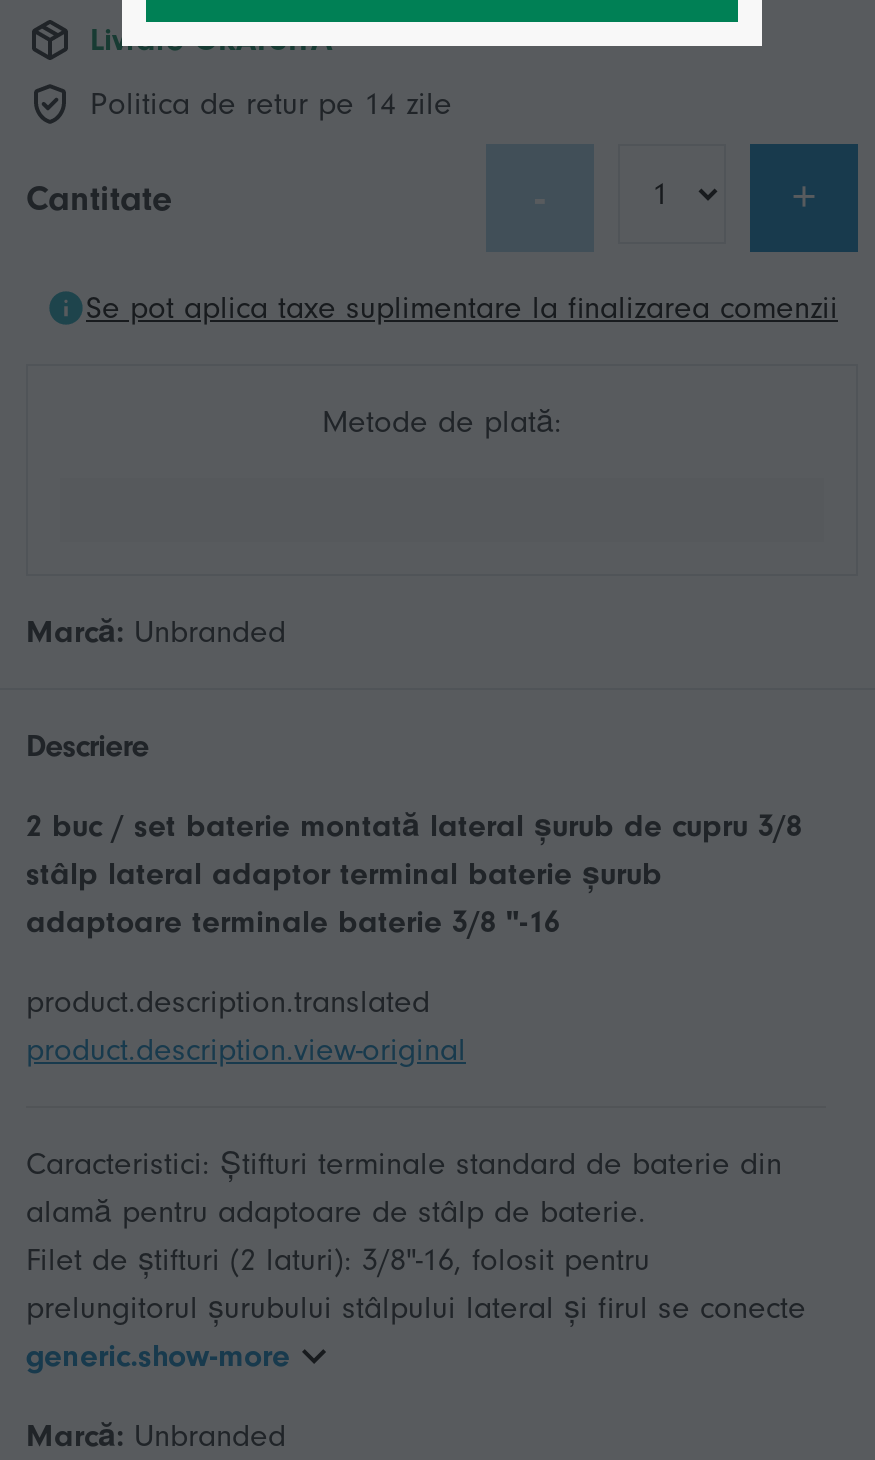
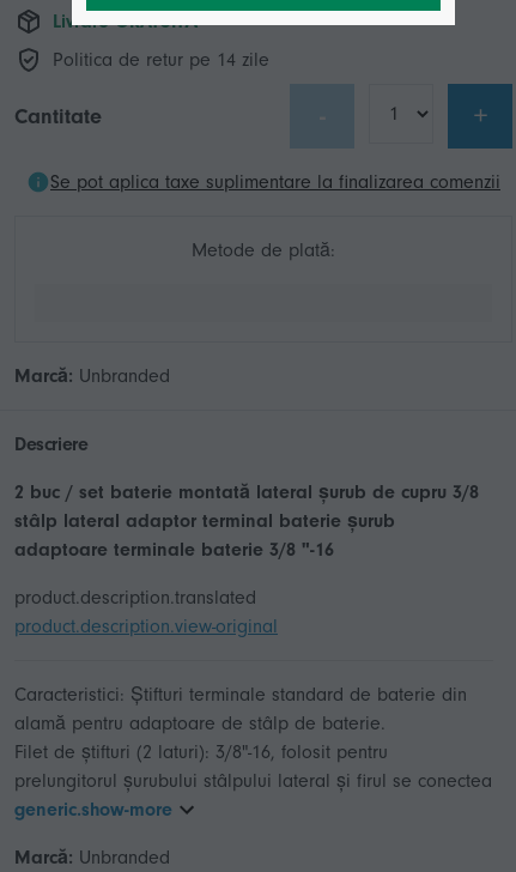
[26,1290,806,1326] prelungitorul șurubului stâlpului lateral și firul se conecte -> [14,770,492,792] prelungitorul șurubului stâlpului lateral și firul se conectea

